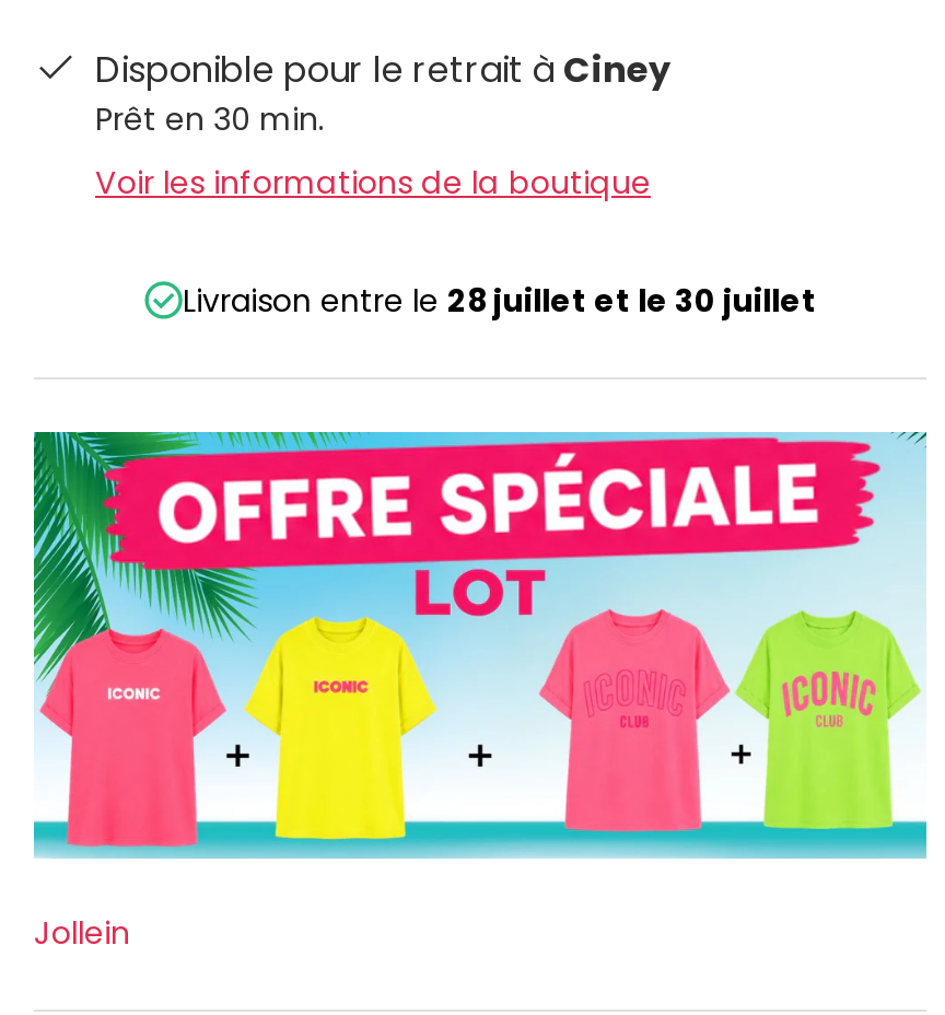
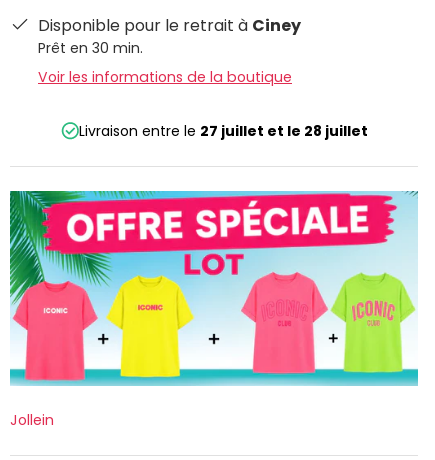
[183,278,817,322] Livraison entre le 28 juillet et le 30 juillet -> [78,120,367,140] Livraison entre le 27 juillet et le 28 juillet

